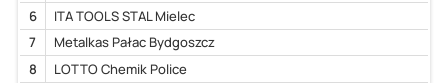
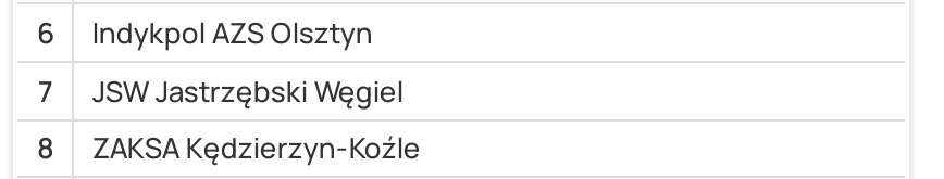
[54,7,195,25] ITA TOOLS STAL Mielec -> [92,14,373,53] Indykpol AZS Olsztyn
[54,33,215,51] Metalkas Pałac Bydgoszcz -> [92,71,403,110] JSW Jastrzębski Węgiel
[54,60,187,78] LOTTO Chemik Police -> [92,129,420,168] ZAKSA Kędzierzyn-Koźle

